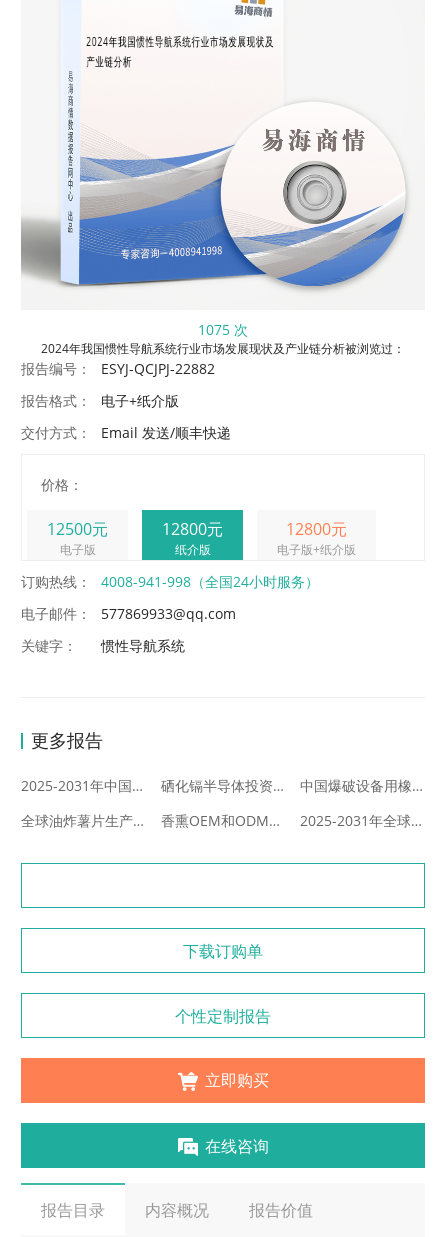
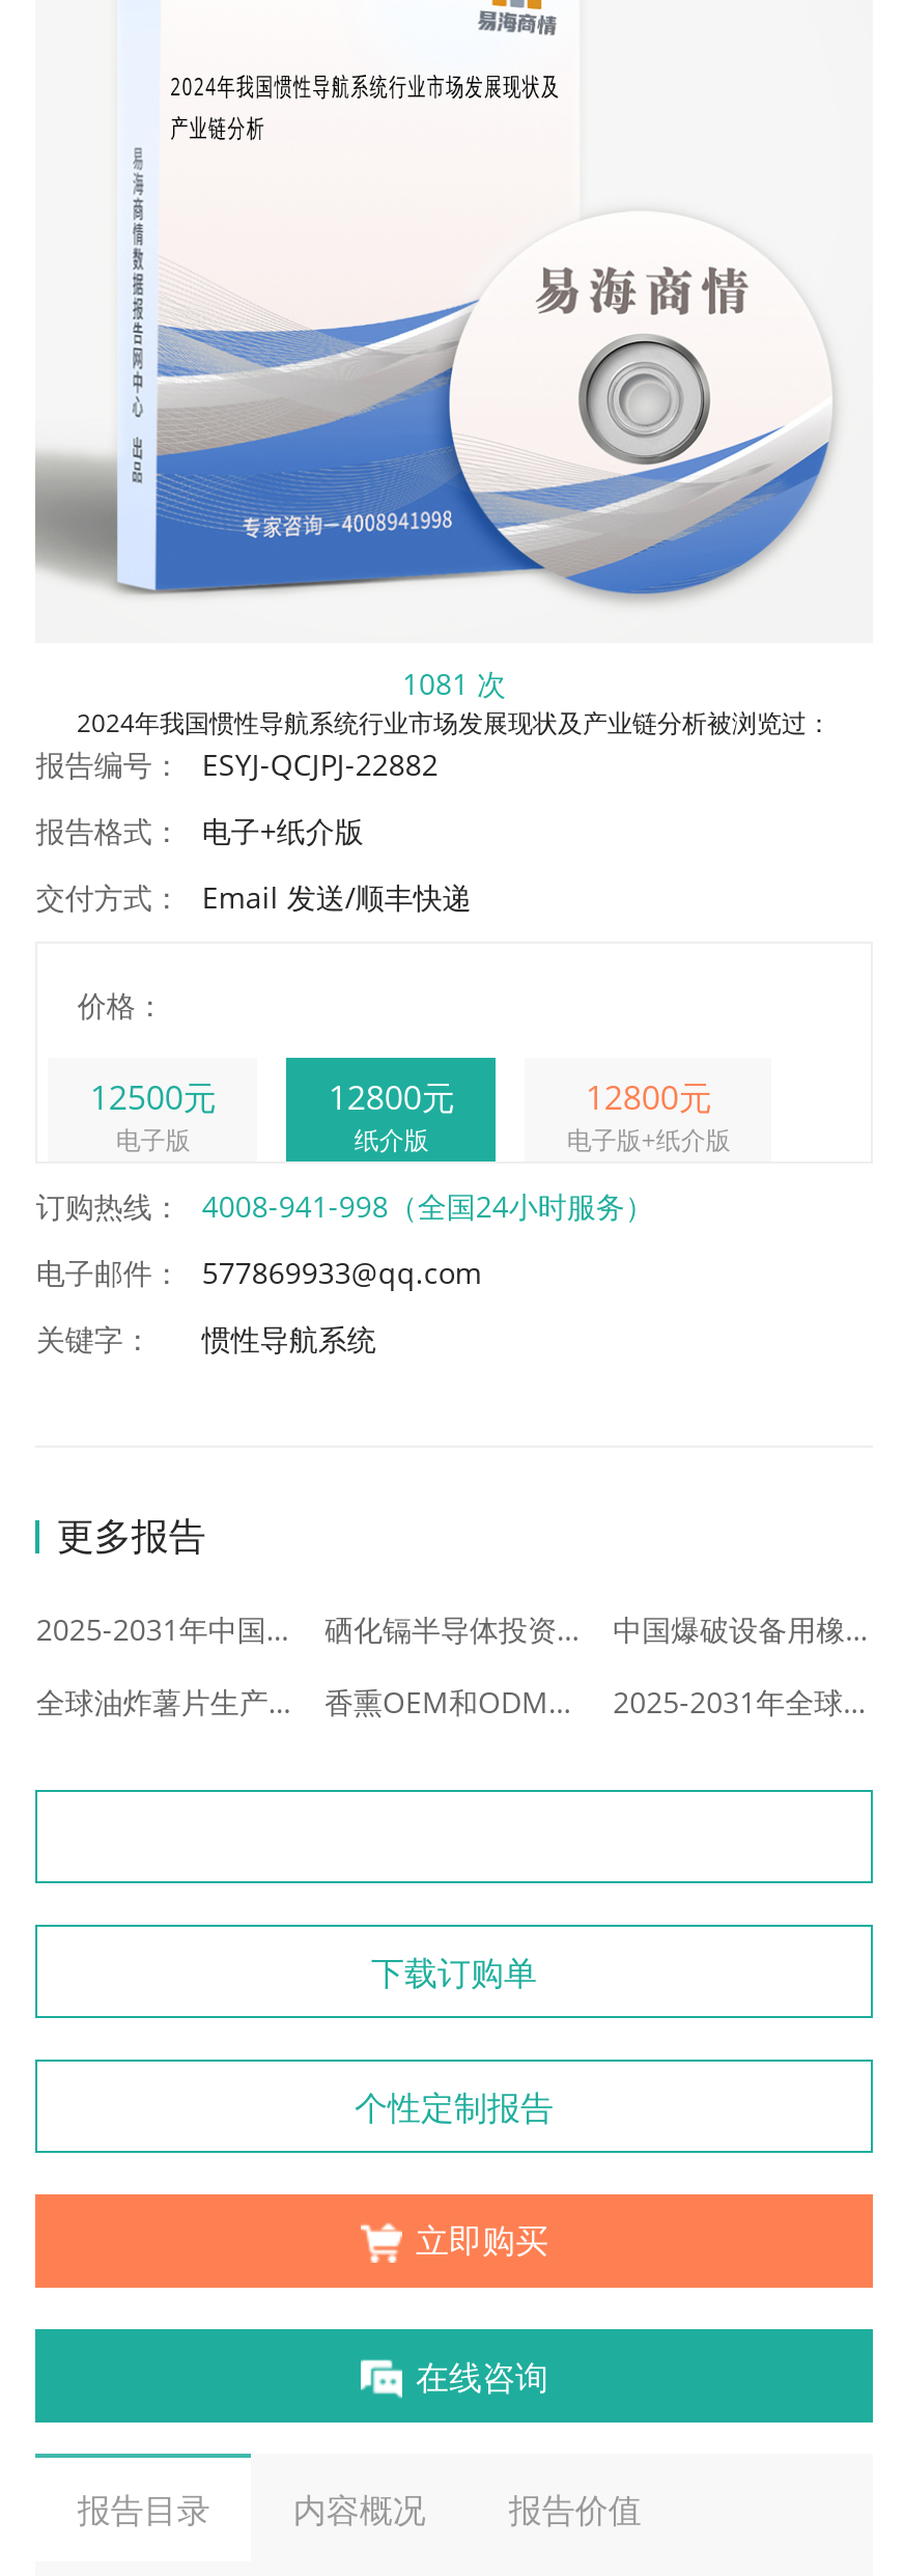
[198,320,248,339] 1075 次 -> [402,664,506,704] 1081 次

